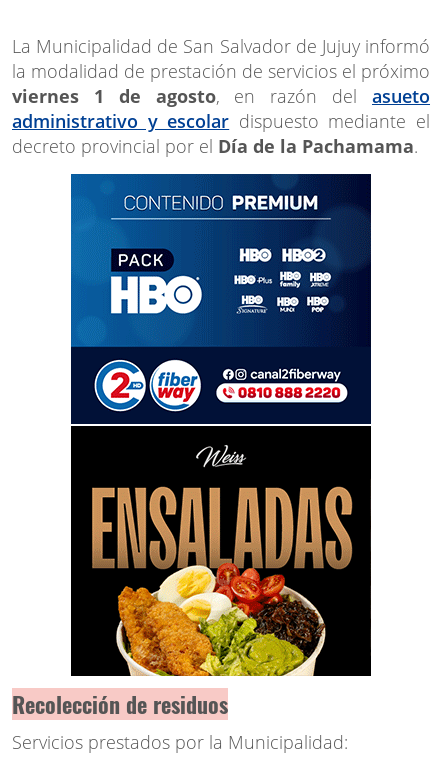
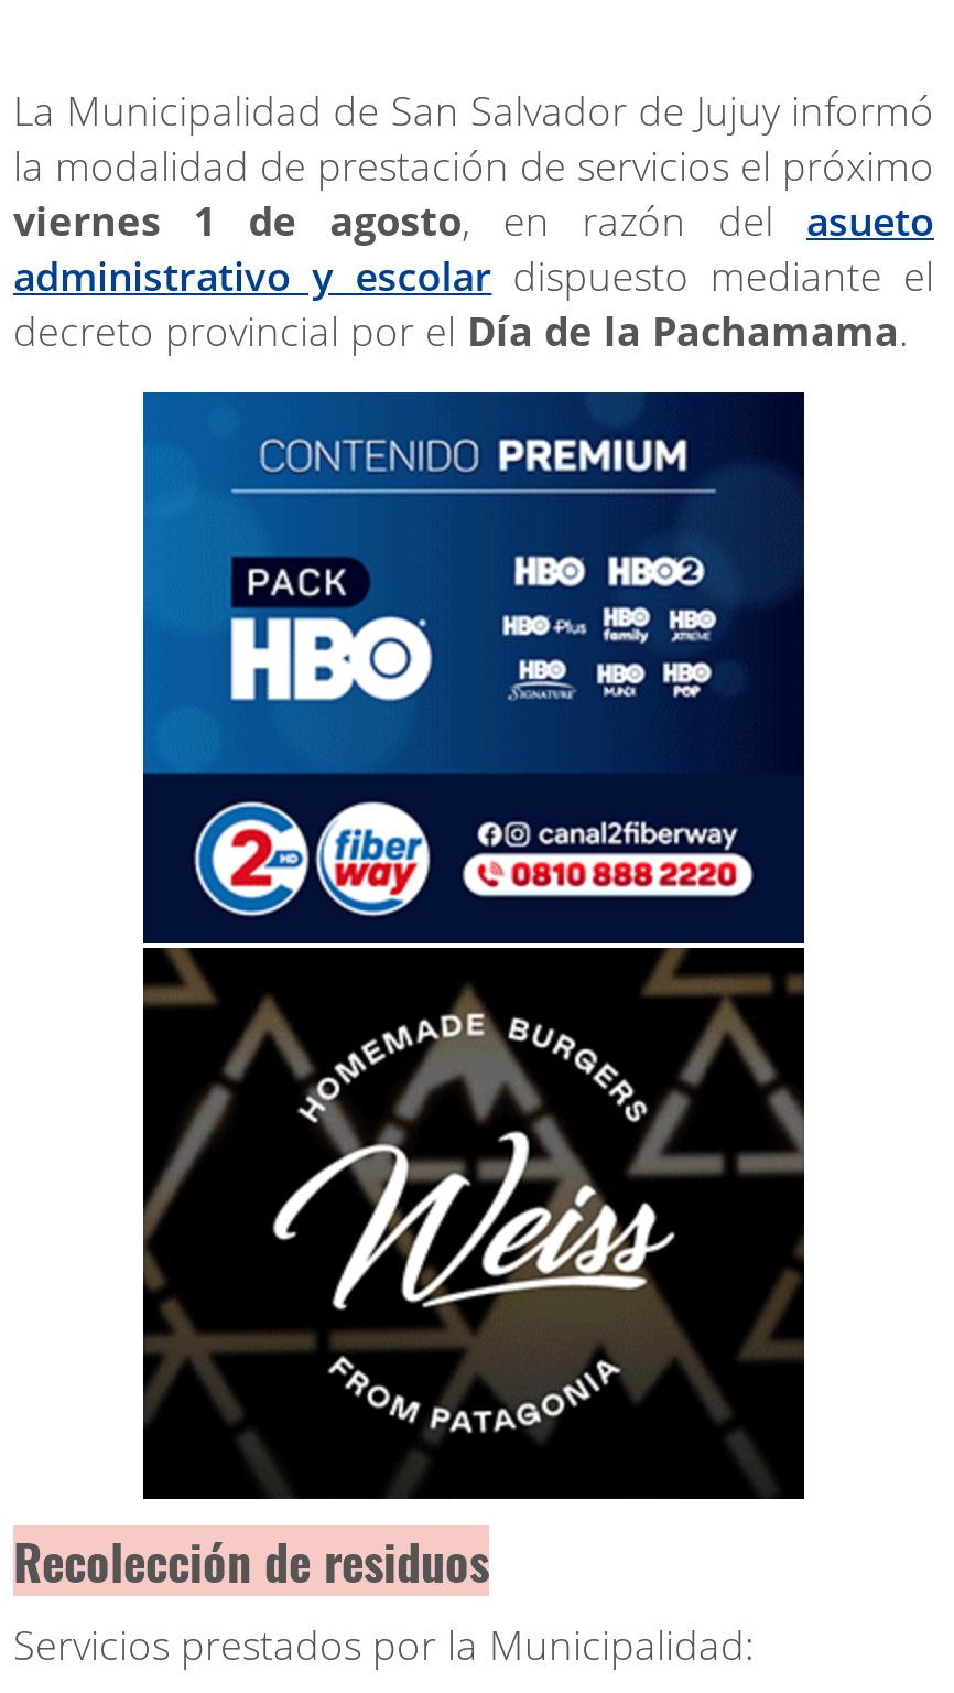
[71,427,371,677] [image] -> [143,948,804,1501] [image]

